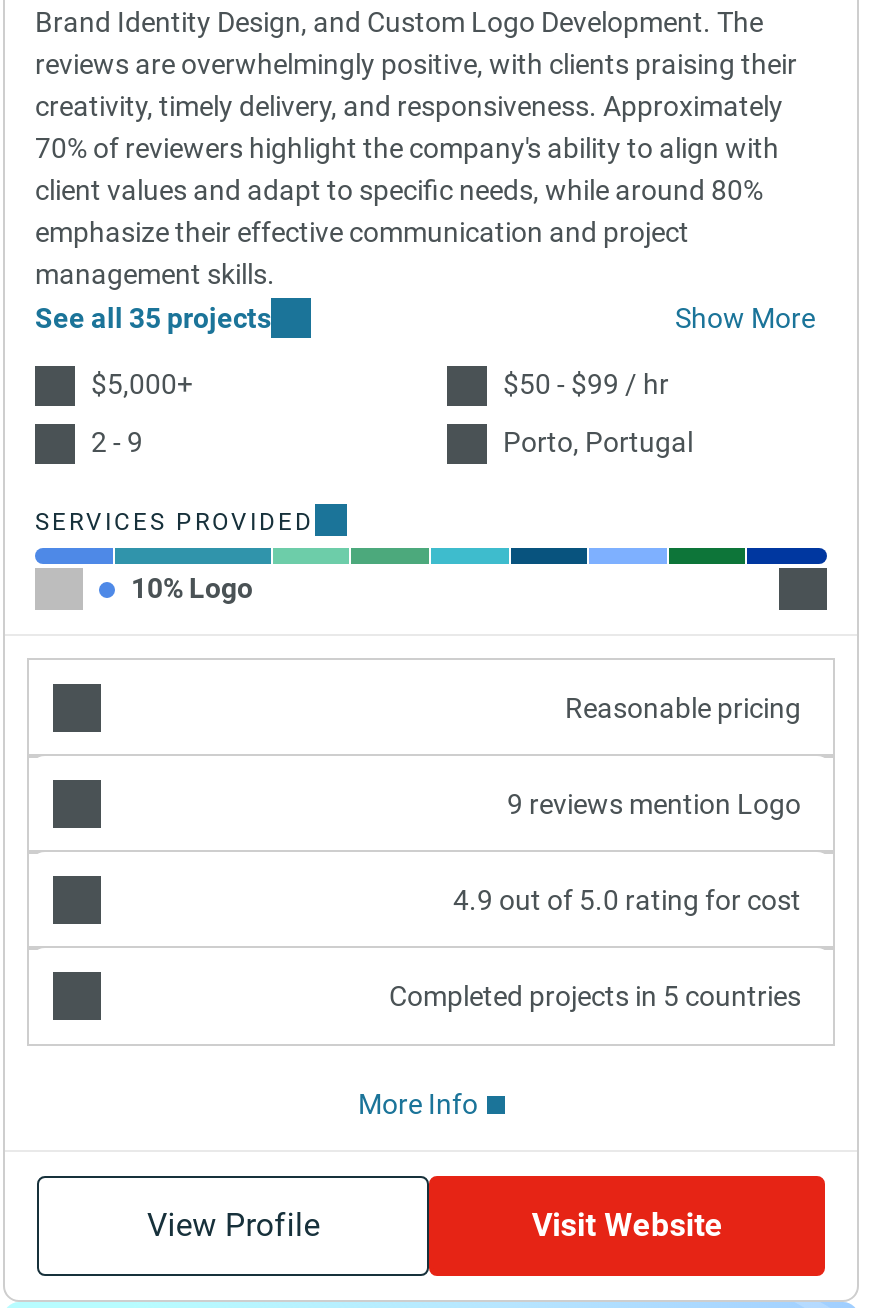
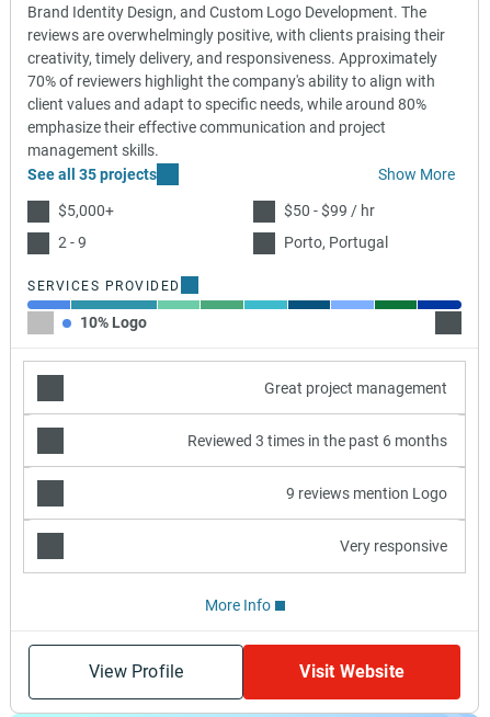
[565,691,801,723] Reasonable pricing -> [187,379,447,449] Great project management | Reviewed 3 times in the past 6 months
moved [507,787,801,819] -> [286,484,447,502]: 9 reviews mention Logo
[389,883,801,1011] 4.9 out of 5.0 rating for cost | Completed projects in 5 countries -> [340,537,447,554] Very responsive

